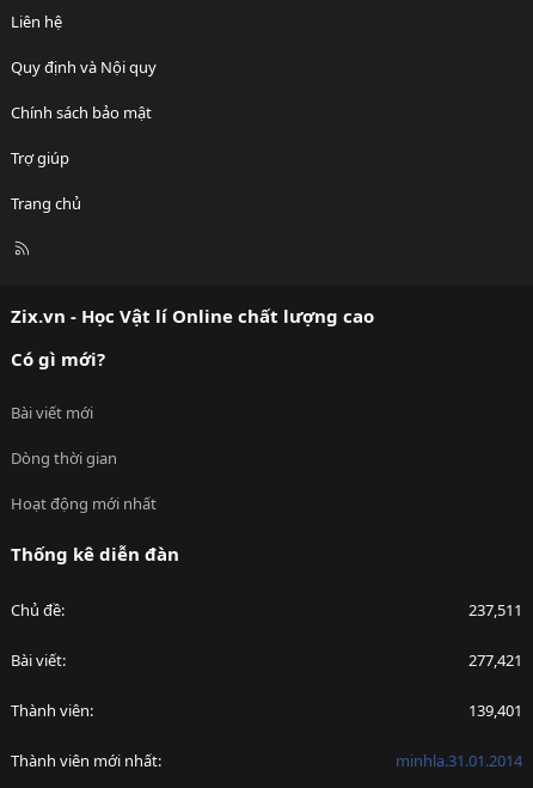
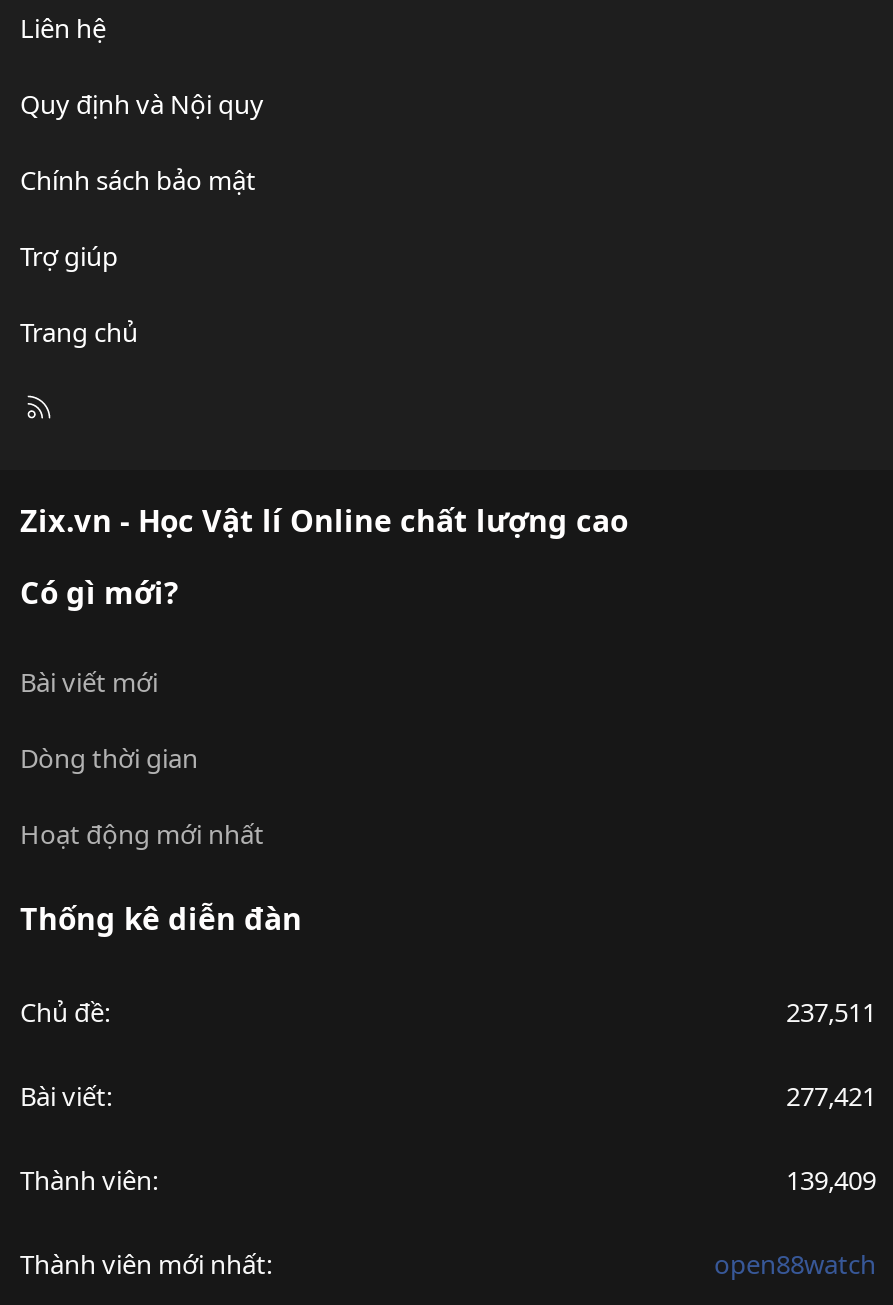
[468,699,522,721] 139,401 -> [786,1161,876,1197] 139,409
[396,749,522,771] minhla.31.01.2014 -> [714,1245,876,1281] open88watch

